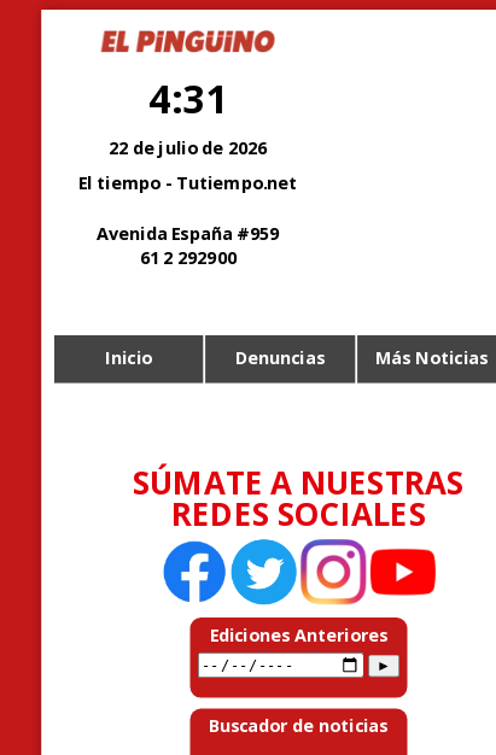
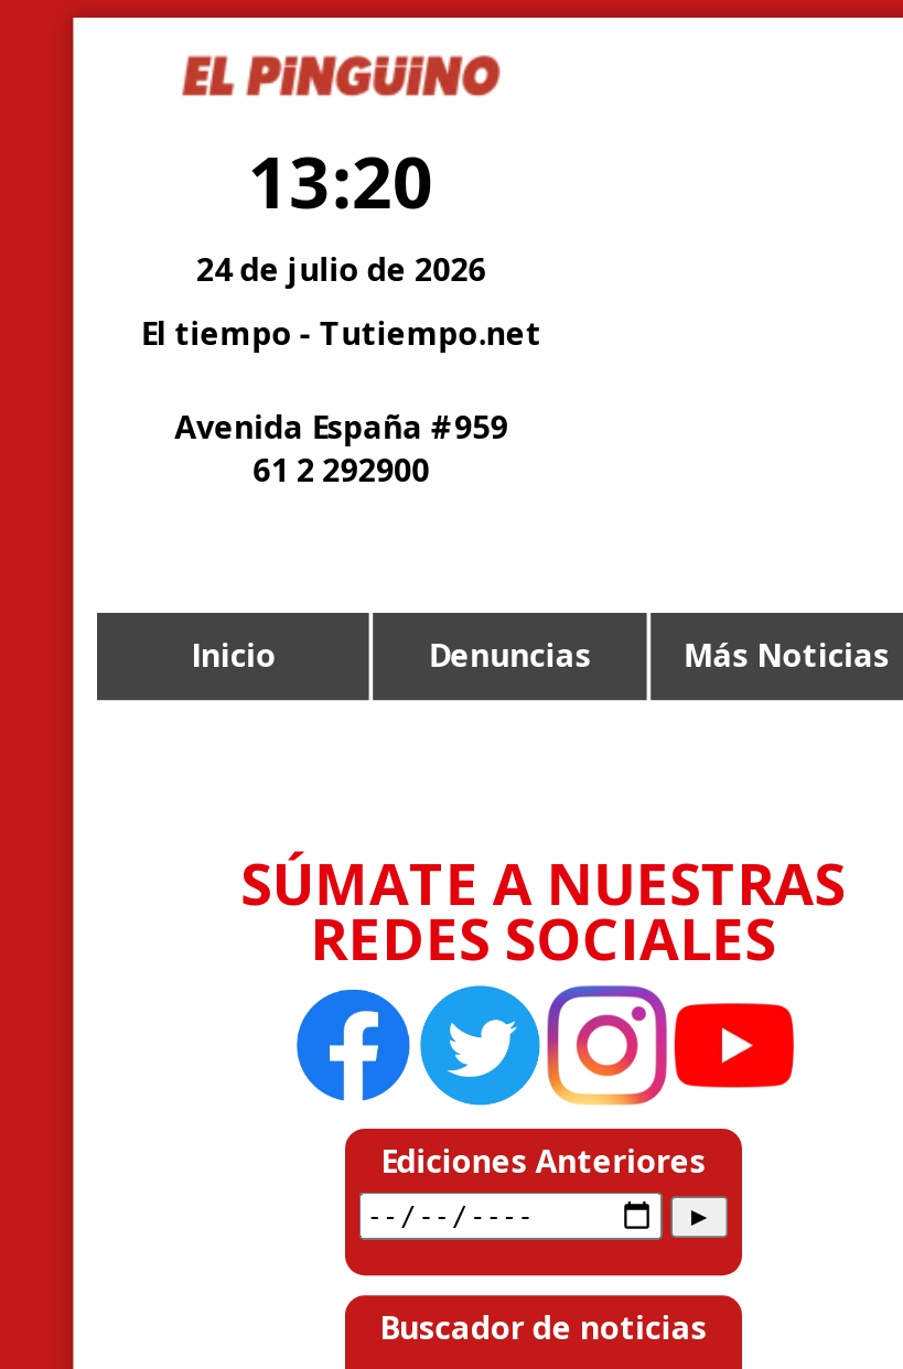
[148,73,228,126] 4:31 -> [248,133,434,230] 13:20
[109,136,267,160] 22 de julio de 2026 -> [196,249,486,292] 24 de julio de 2026

